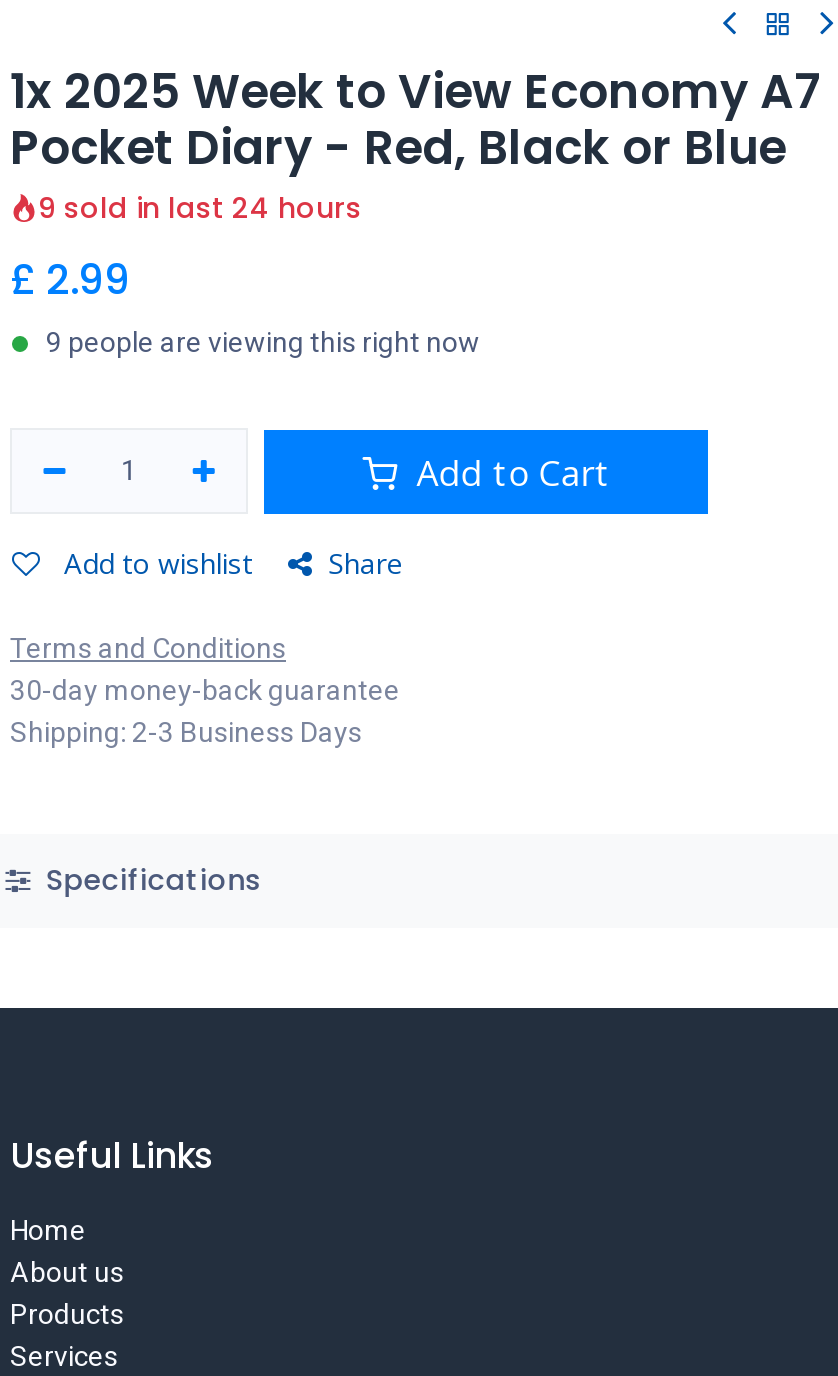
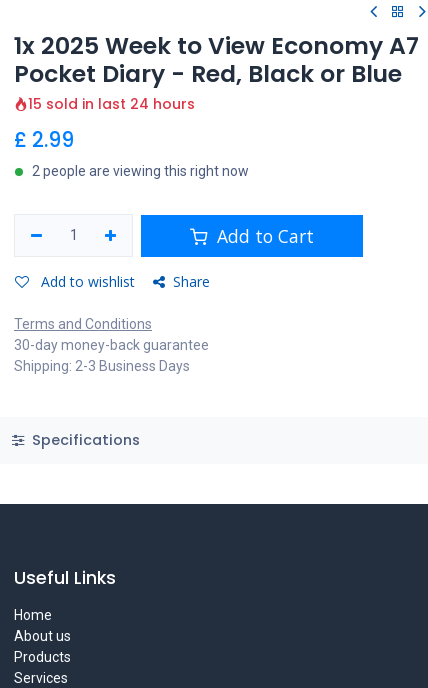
[38,188,362,228] 9 sold in last 24 hours -> [28,94,195,114] 15 sold in last 24 hours
[46,326,480,358] 9 people are viewing this right now -> [32,163,249,179] 2 people are viewing this right now

